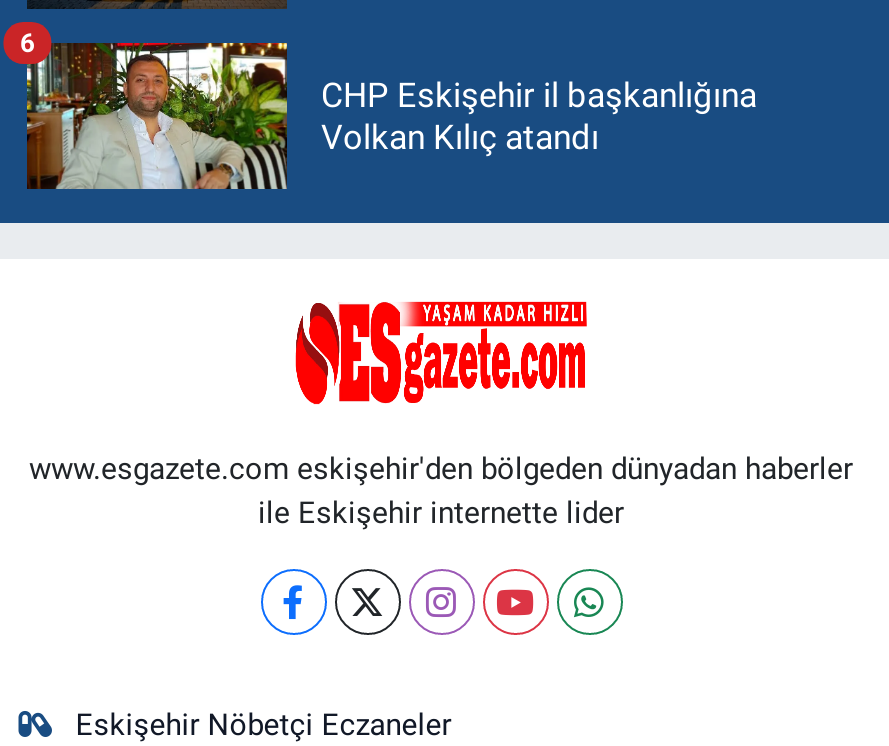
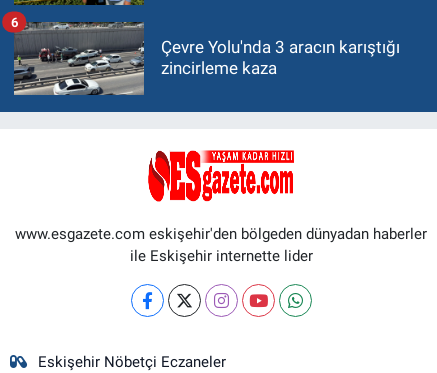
[25,40,757,190] [image] | CHP Eskişehir il başkanlığına | Volkan Kılıç atandı -> [13,21,400,96] [image] | Çevre Yolu'nda 3 aracın karıştığı | zincirleme kaza

